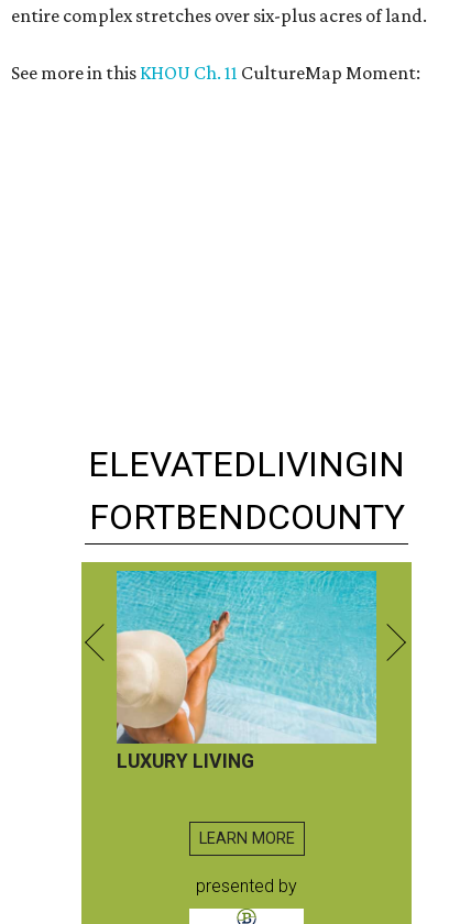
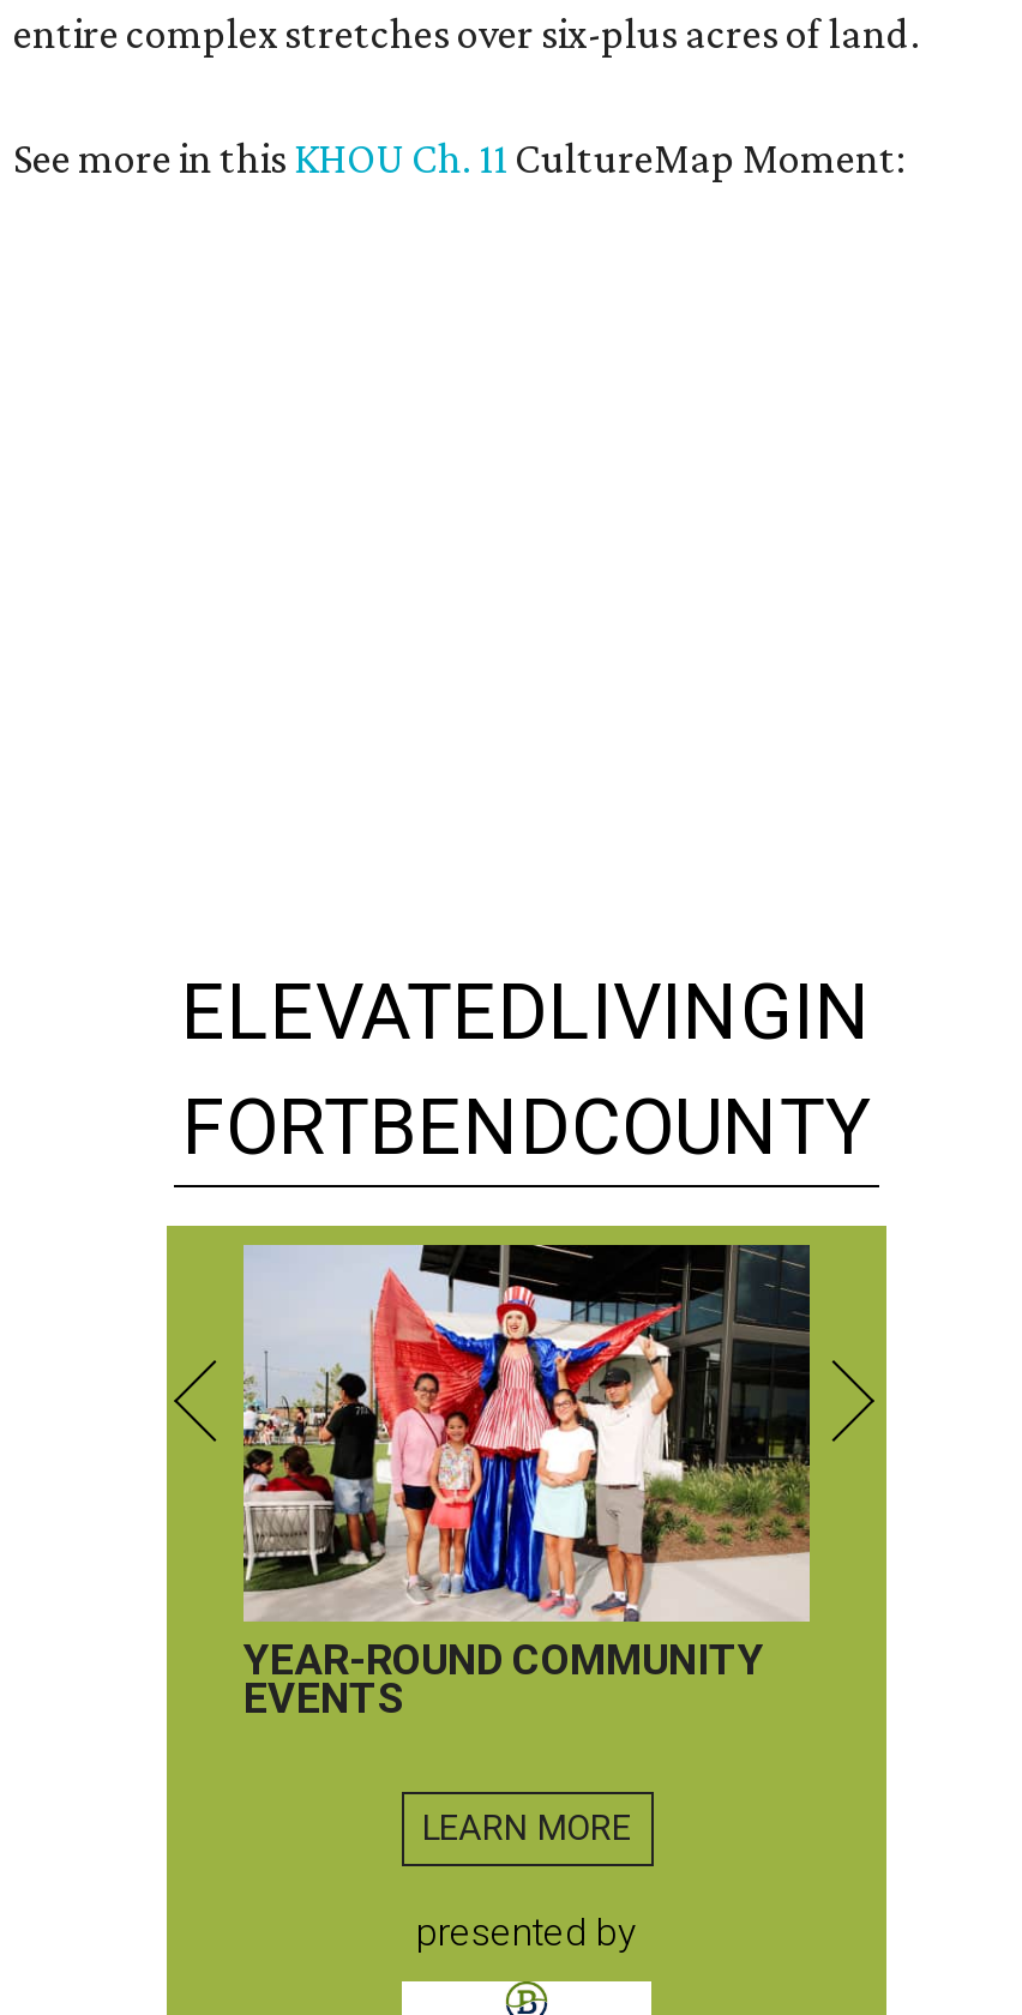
[116,570,377,772] [image] | LUXURY LIVING -> [241,1243,812,1723] [image] | YEAR-ROUND COMMUNITY | EVENTS

